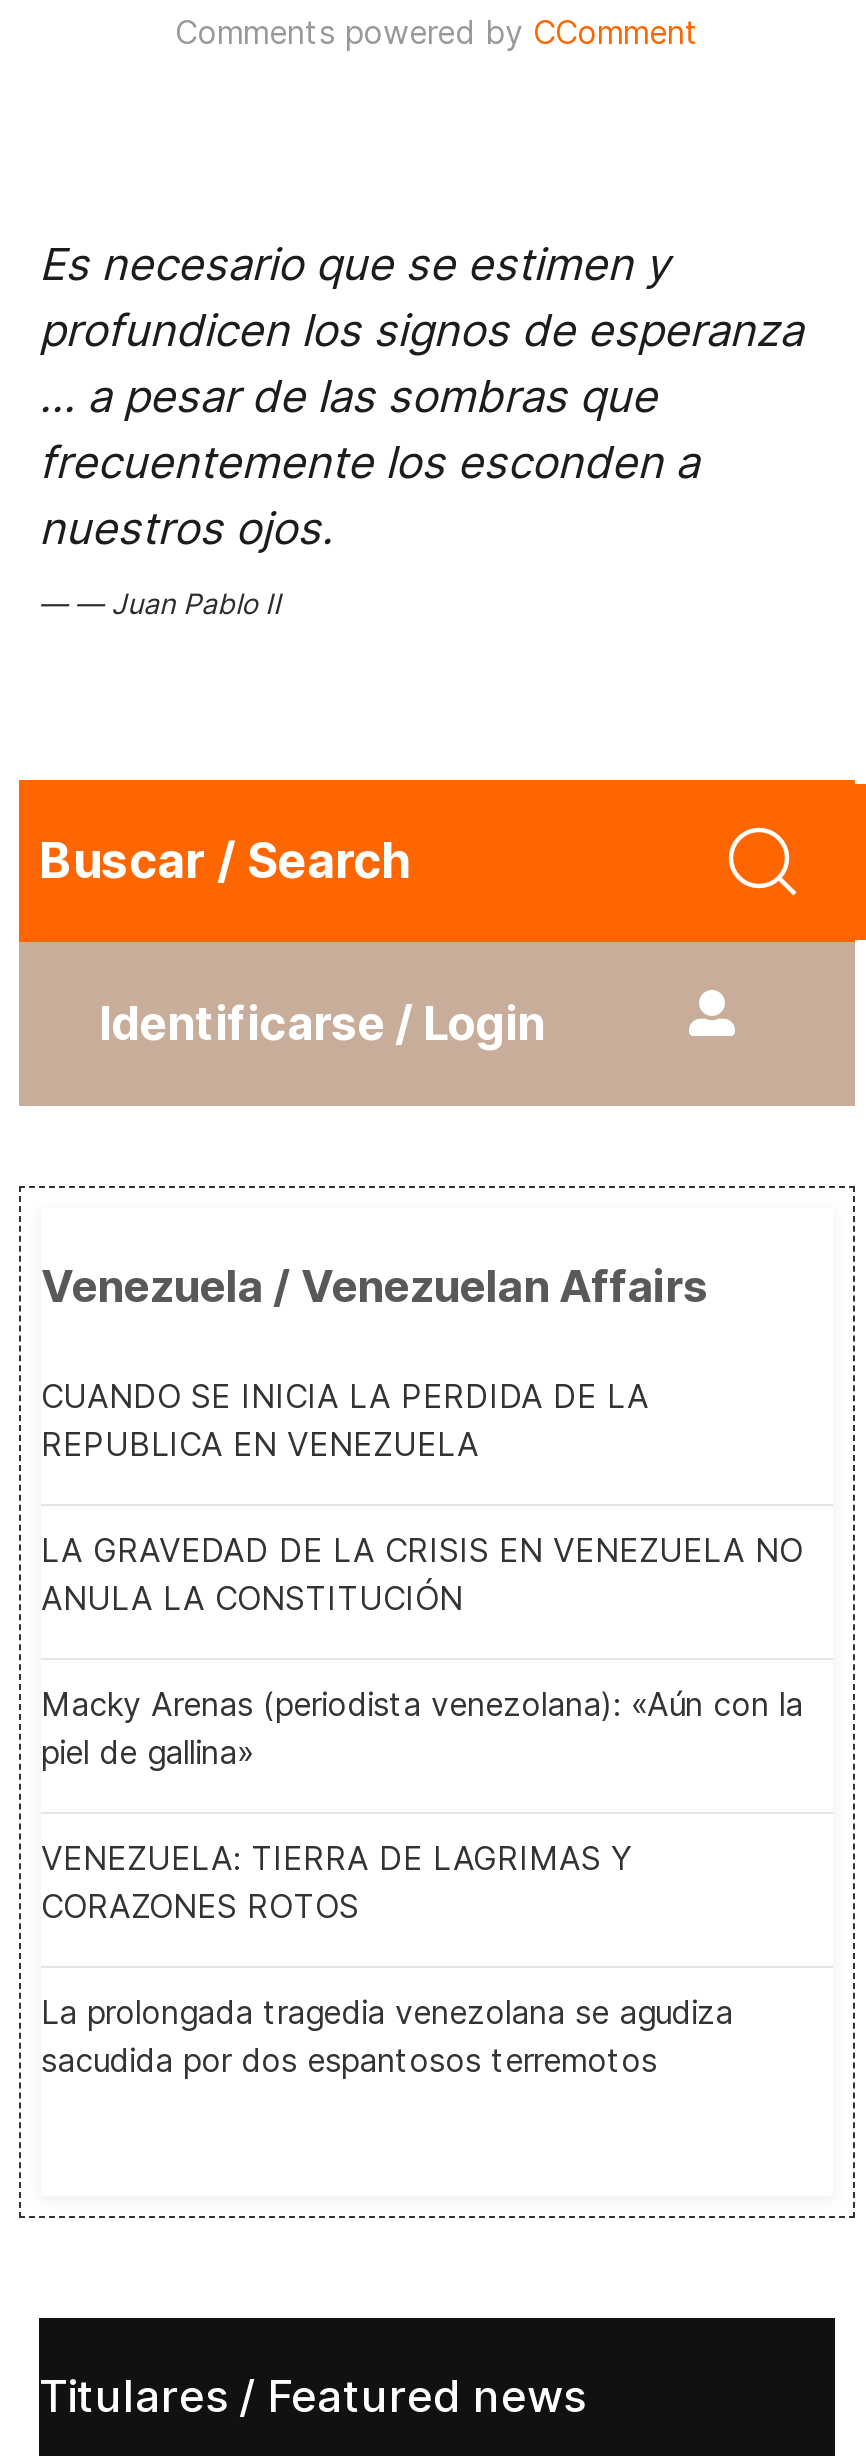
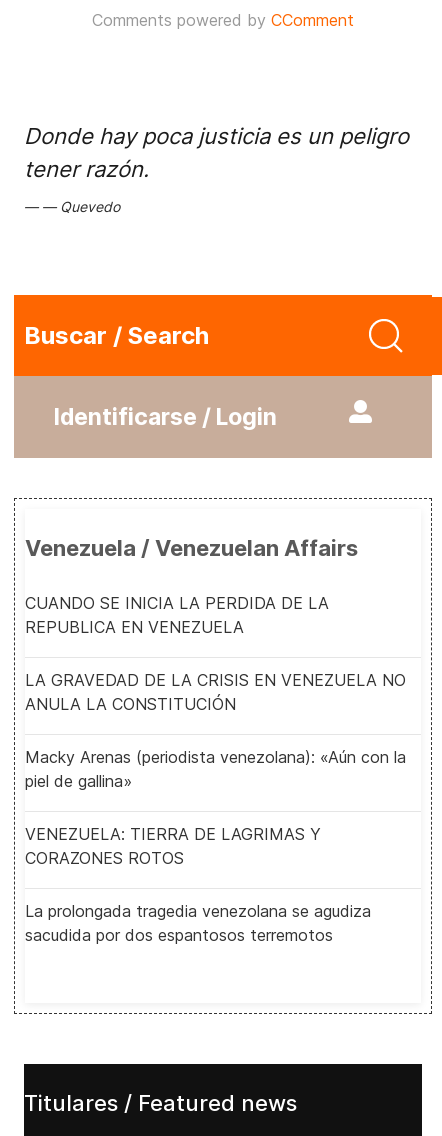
[39,238,803,554] Es necesario que se estimen y | profundicen los signos de esperanza | ... a pesar de las sombras que | frecuentemente los esconden a | nuestros ojos. -> [24,123,409,182] Donde hay poca justicia es un peligro | tener razón.
[111,586,281,620] Juan Pablo II -> [60,198,120,215] Quevedo

